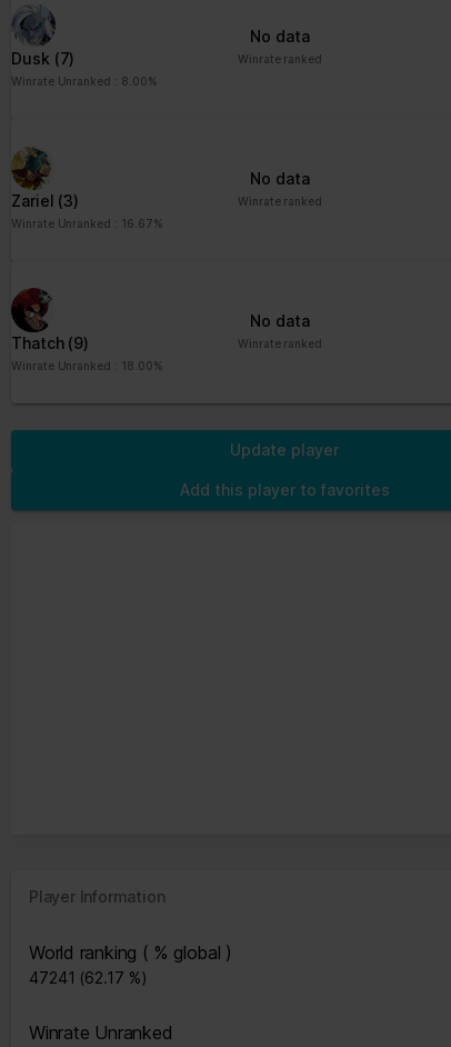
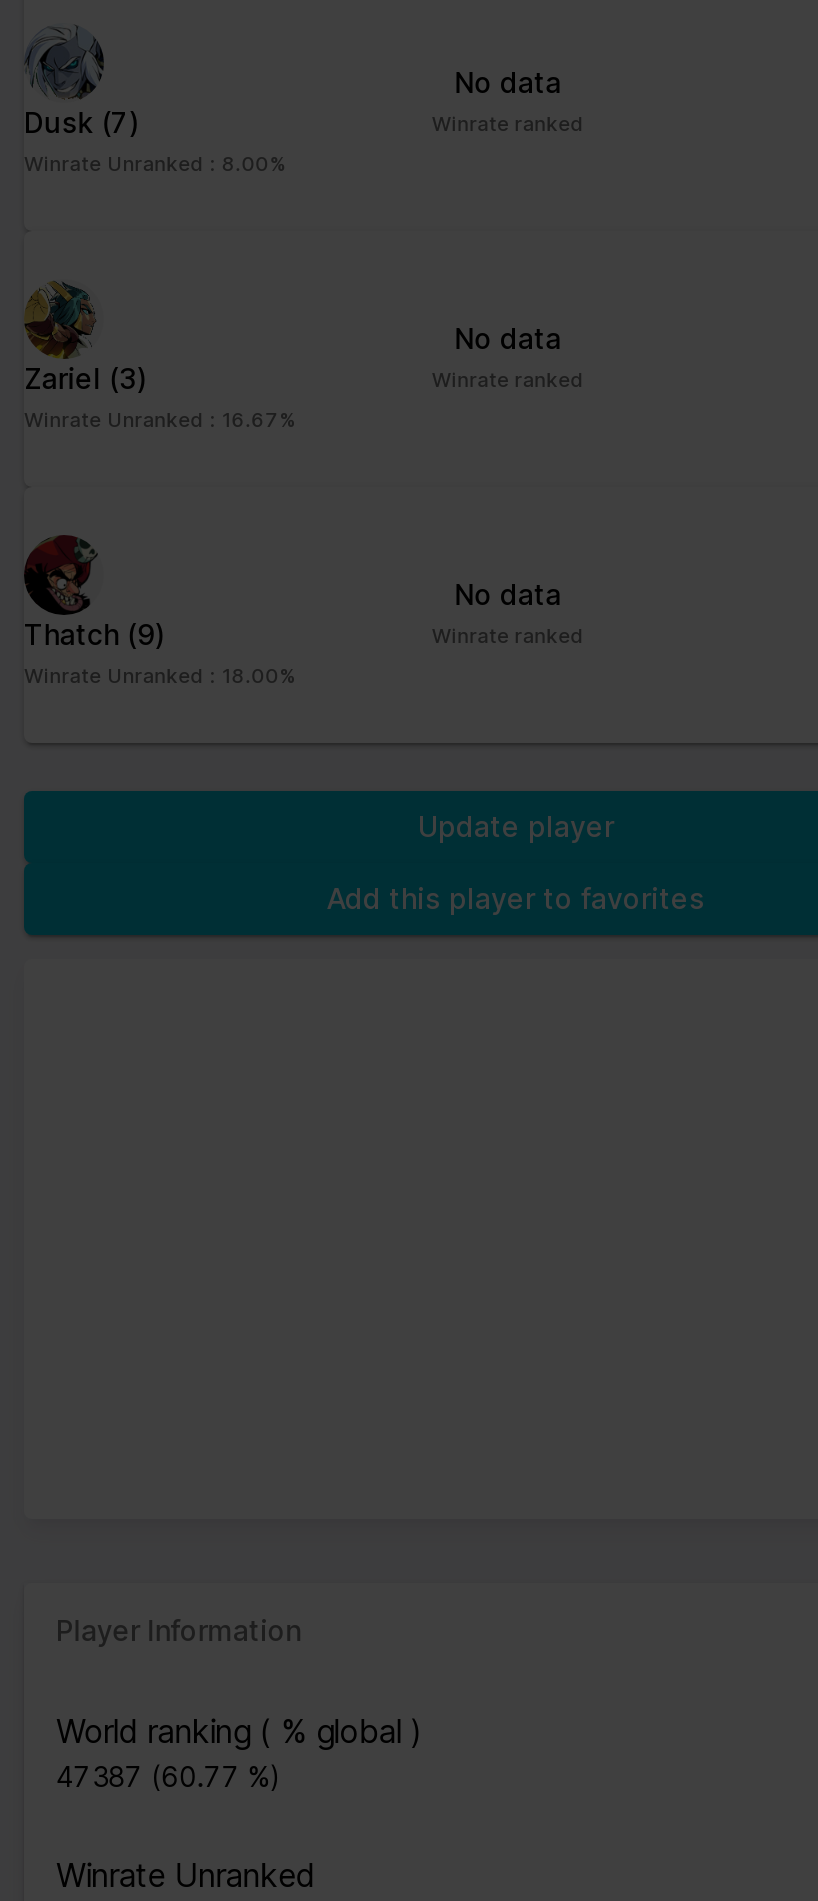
[29,968,148,987] 47241 (62.17 %) -> [56,1759,282,1793] 47387 (60.77 %)

